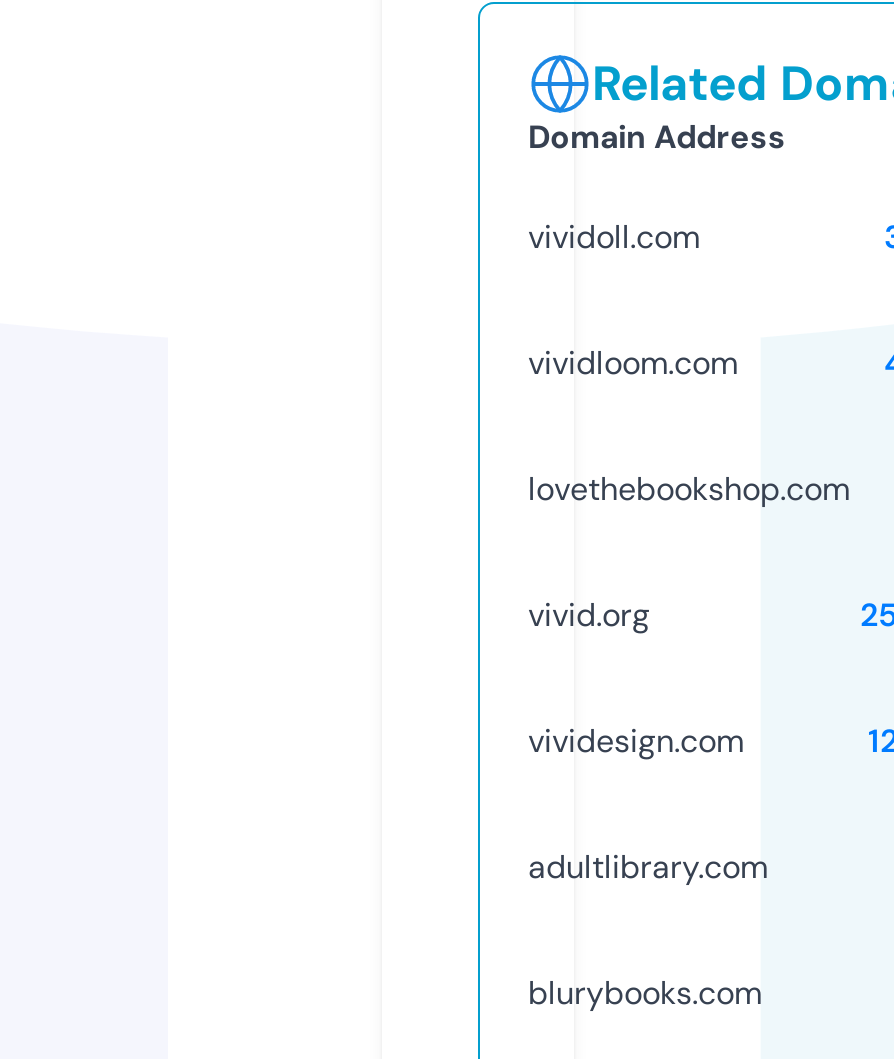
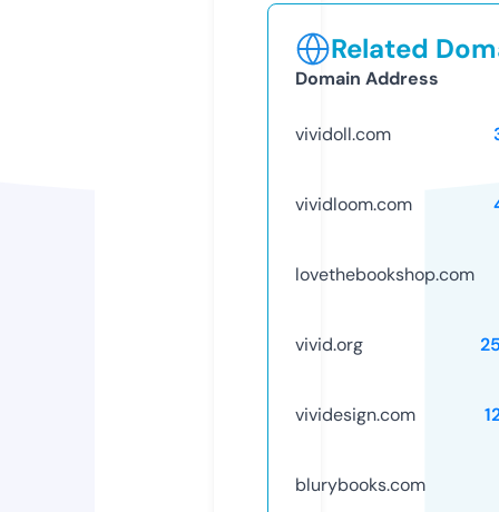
[528,846,768,888] adultlibrary.com -> none

